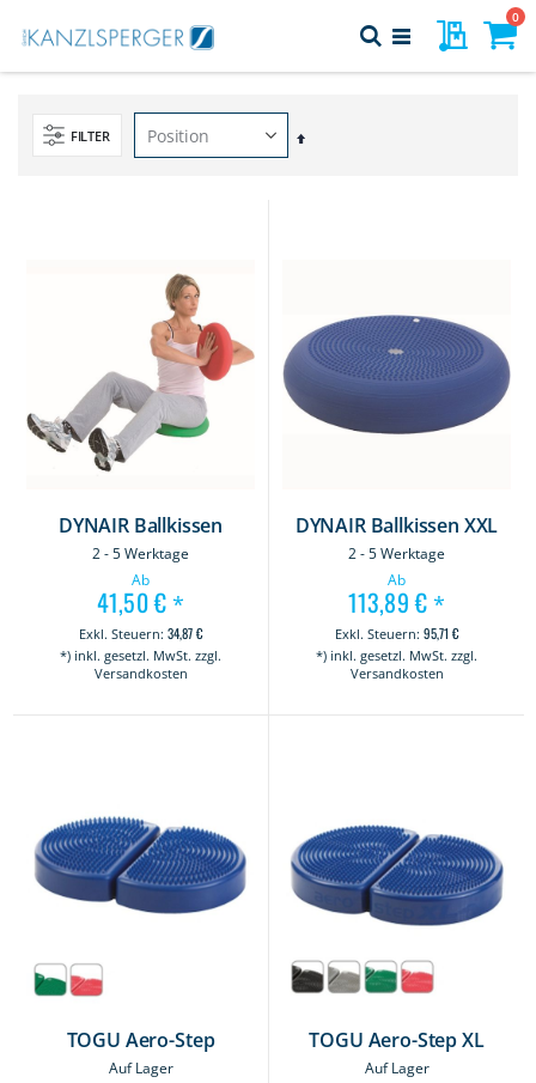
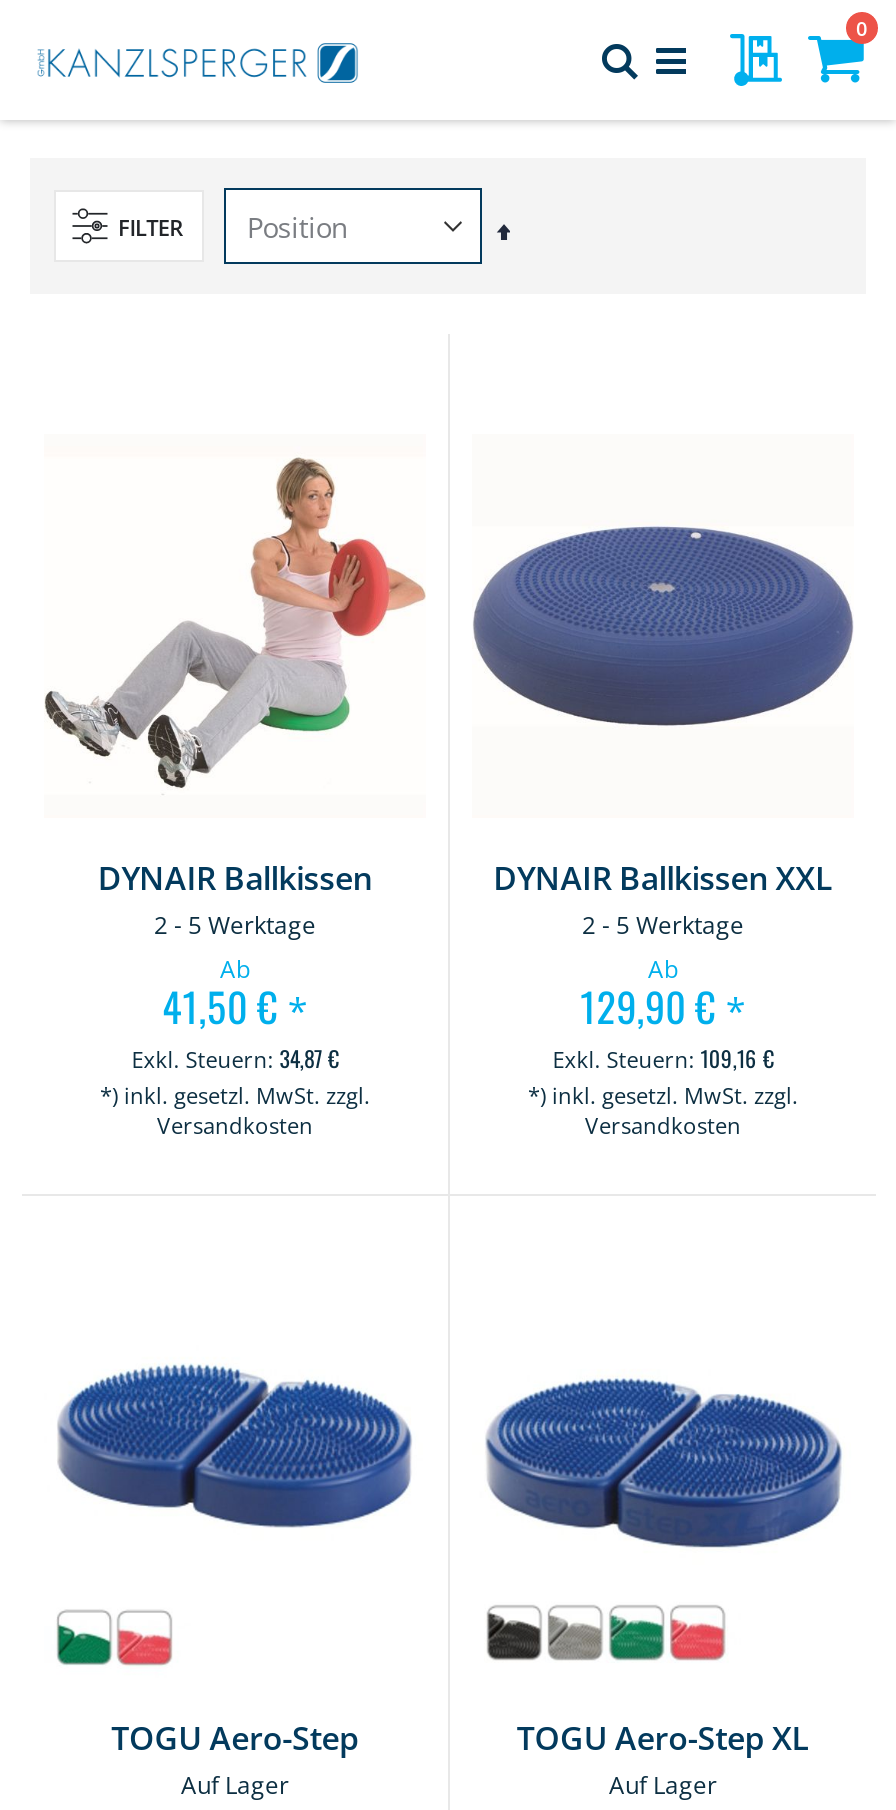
[348,584,445,620] 113,89 €* -> [580,975,746,1035] 129,90 €*
[423,623,458,642] 95,71 € -> [701,1041,773,1073] 109,16 €

